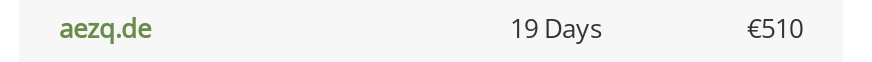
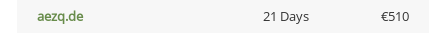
[510,10,602,46] 19 Days -> [262,7,308,25] 21 Days

